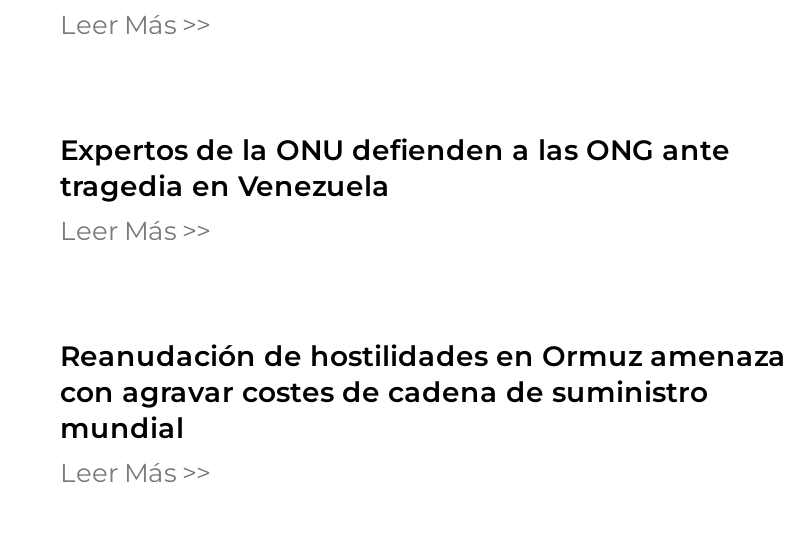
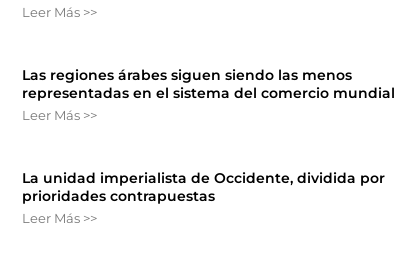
[60,132,730,204] Expertos de la ONU defienden a las ONG ante | tragedia en Venezuela -> [22,66,395,102] Las regiones árabes siguen siendo las menos | representadas en el sistema del comercio mundial
[60,338,786,446] Reanudación de hostilidades en Ormuz amenaza | con agravar costes de cadena de suministro | mundial -> [22,169,385,205] La unidad imperialista de Occidente, dividida por | prioridades contrapuestas

